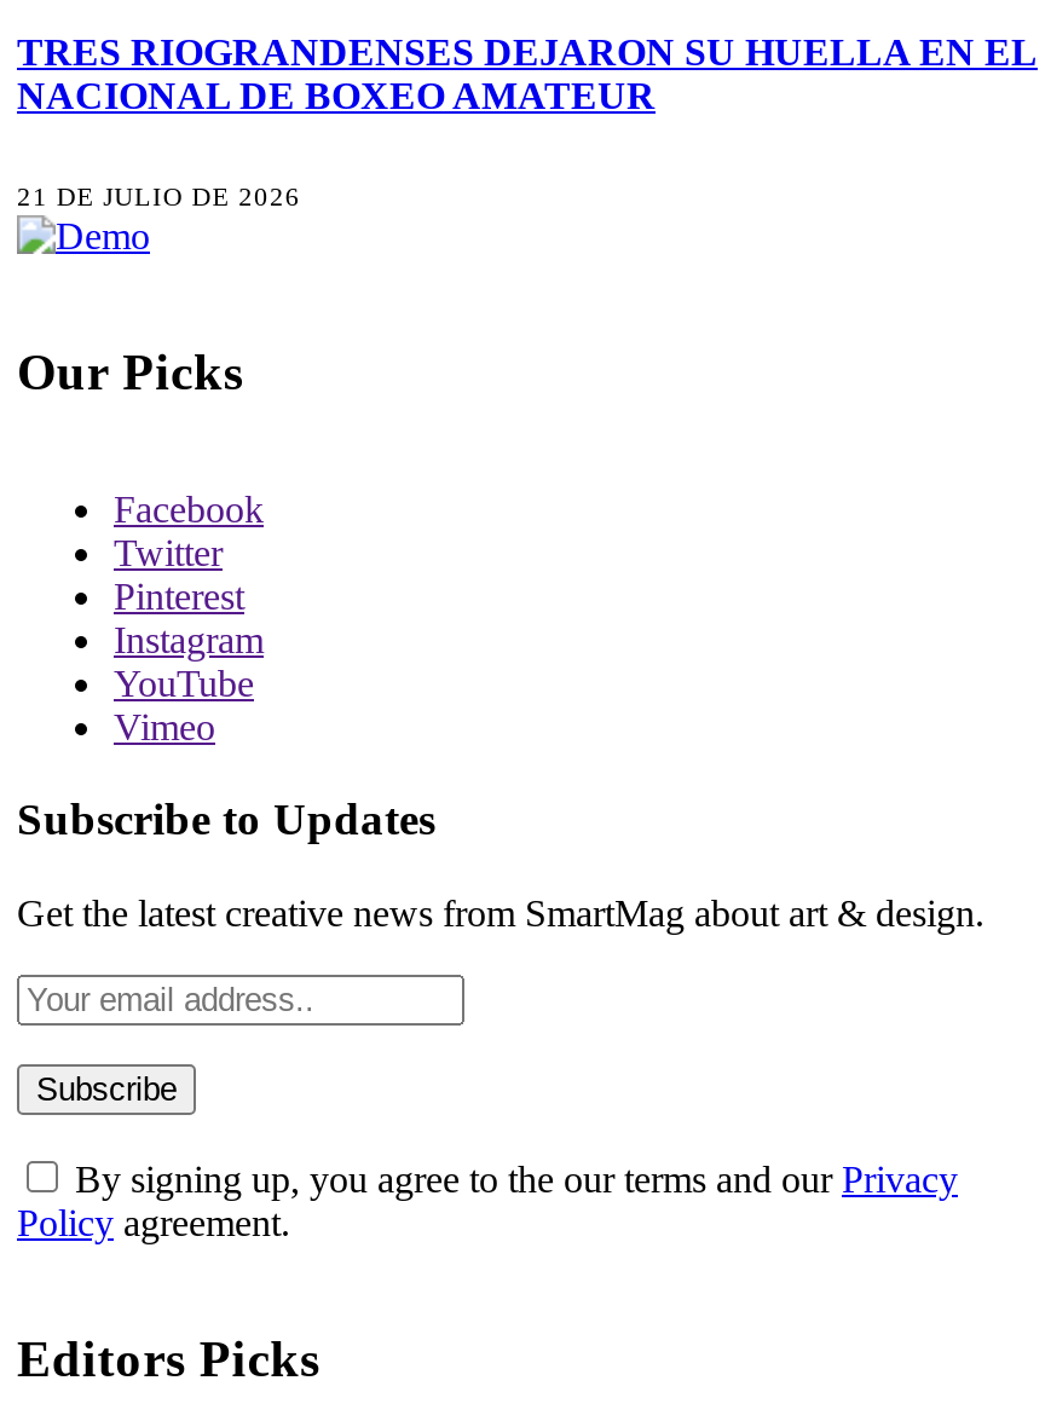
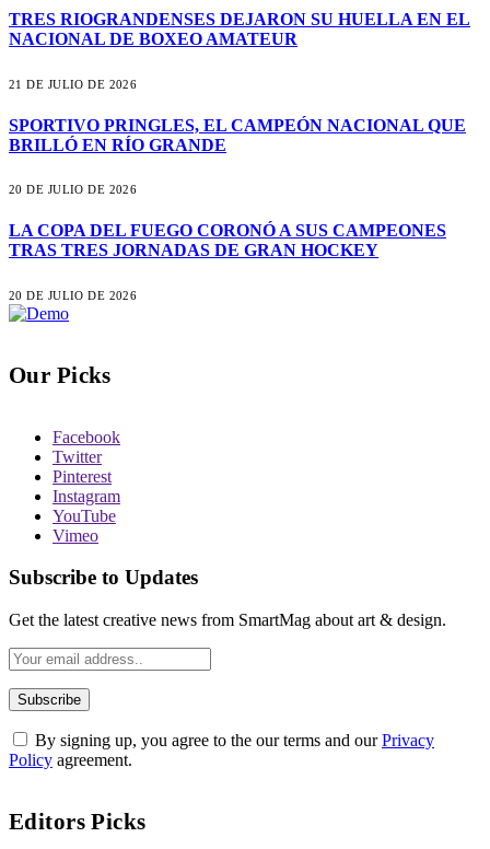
none -> [9,116,466,302] SPORTIVO PRINGLES, EL CAMPEÓN NACIONAL QUE | BRILLÓ EN RÍO GRANDE | 20 DE JULIO DE 2026 | LA COPA DEL FUEGO CORONÓ A SUS CAMPEONES | TRAS TRES JORNADAS DE GRAN HOCKEY | 20 DE JULIO DE 2026

